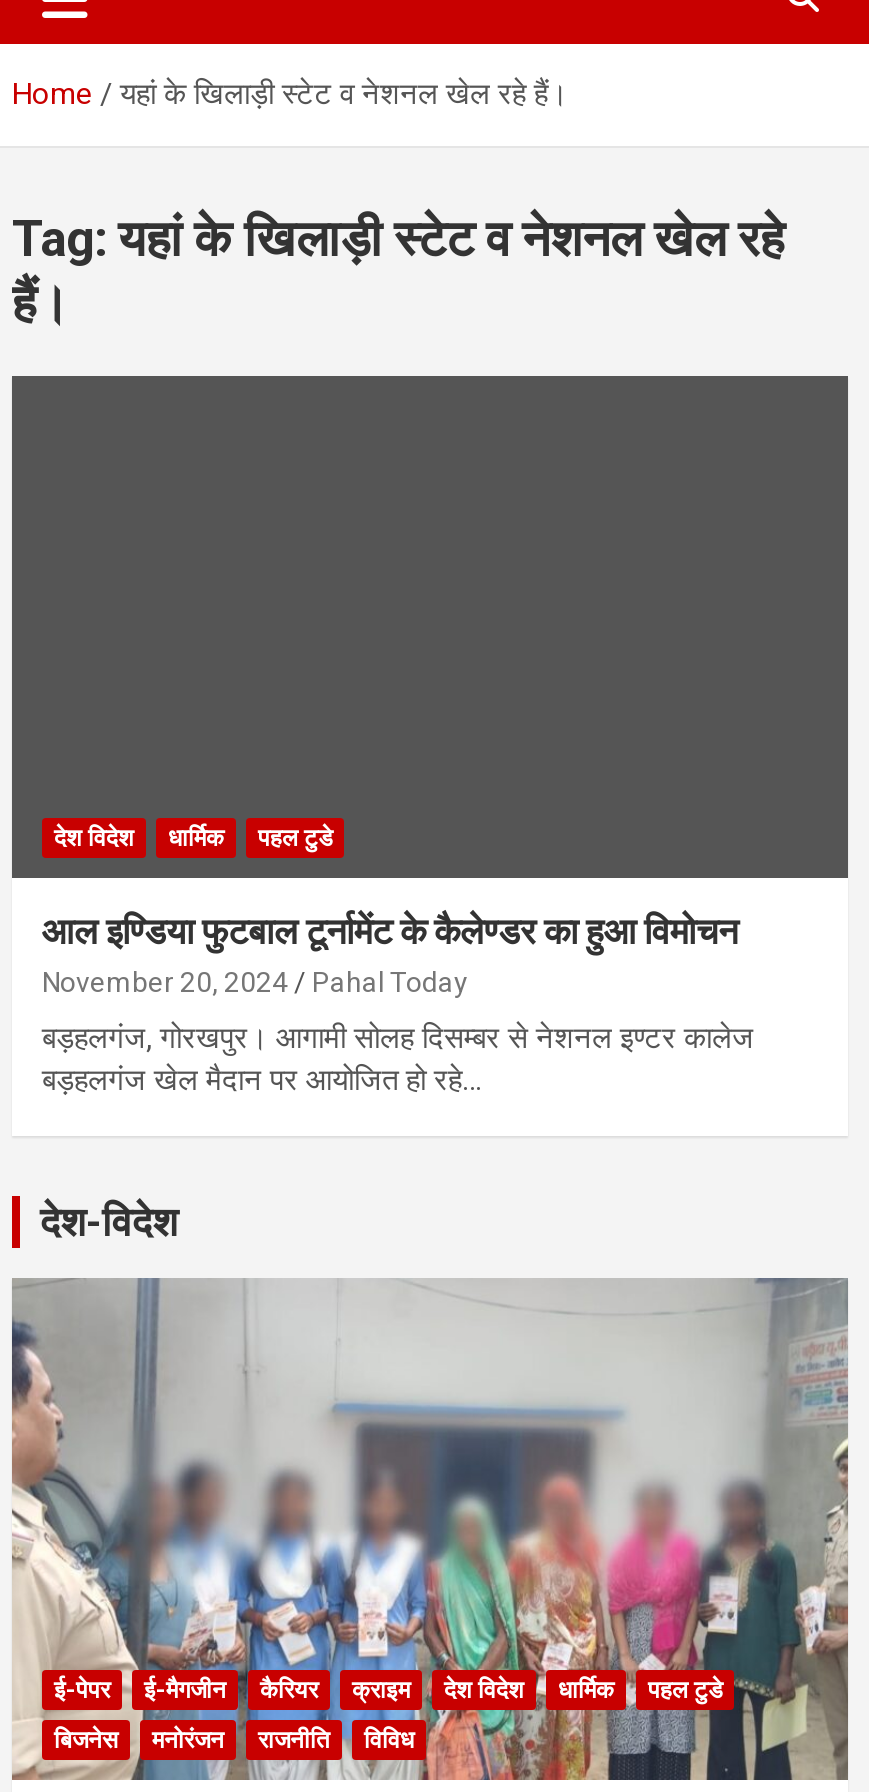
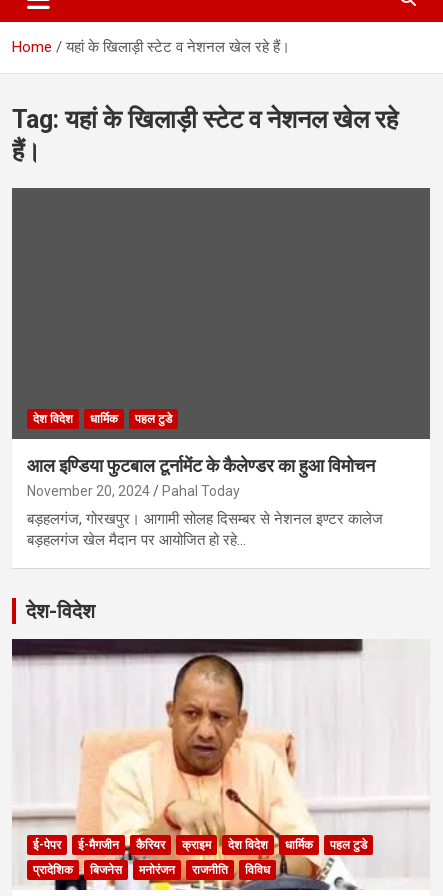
[10,1276,850,1782] [image] -> [12,638,430,891] [image]
none -> [33,863,73,877] प्रादेशिक

